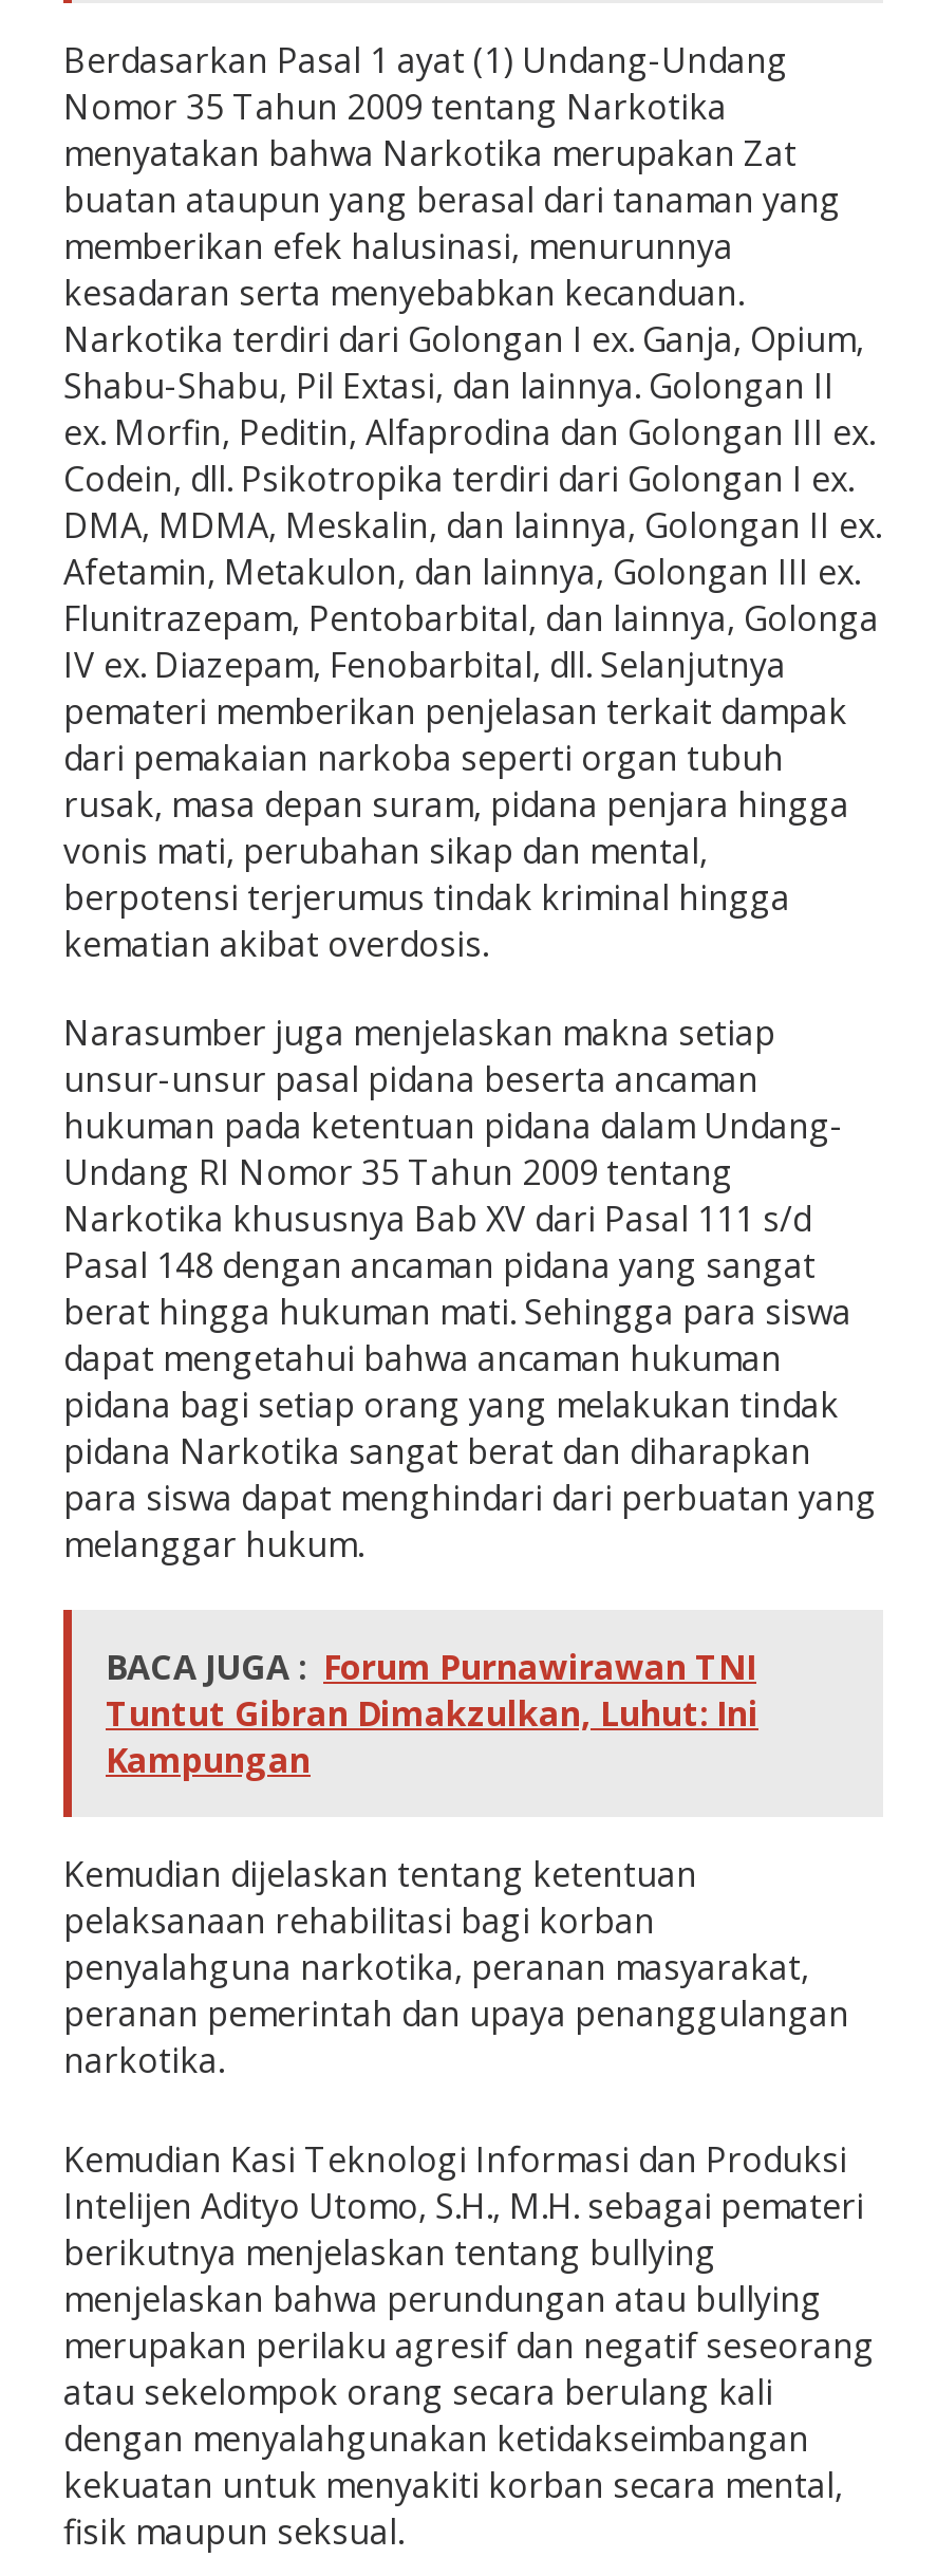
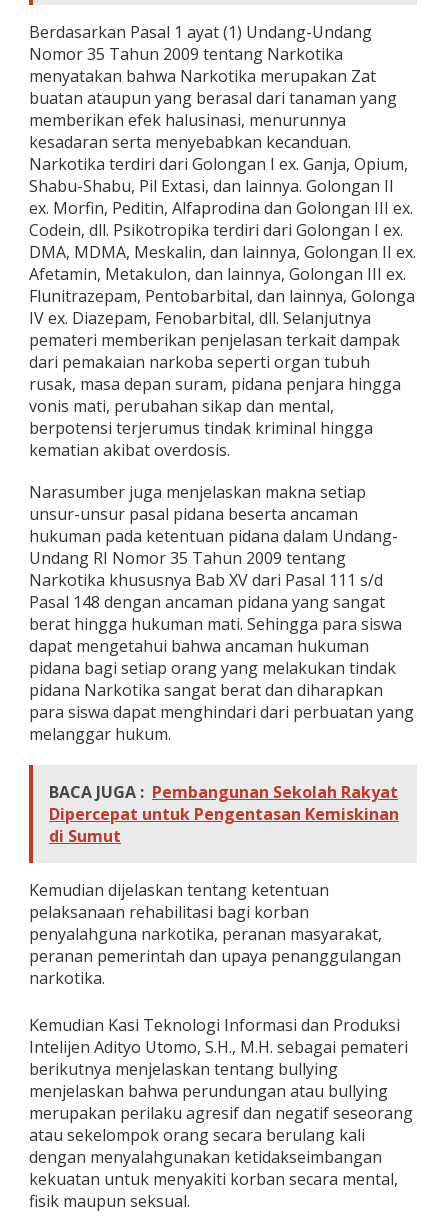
[106,1643,758,1782] BACA JUGA : Forum Purnawirawan TNI | Tuntut Gibran Dimakzulkan, Luhut: Ini | Kampungan -> [49,781,399,847] BACA JUGA : Pembangunan Sekolah Rakyat | Dipercepat untuk Pengentasan Kemiskinan | di Sumut

